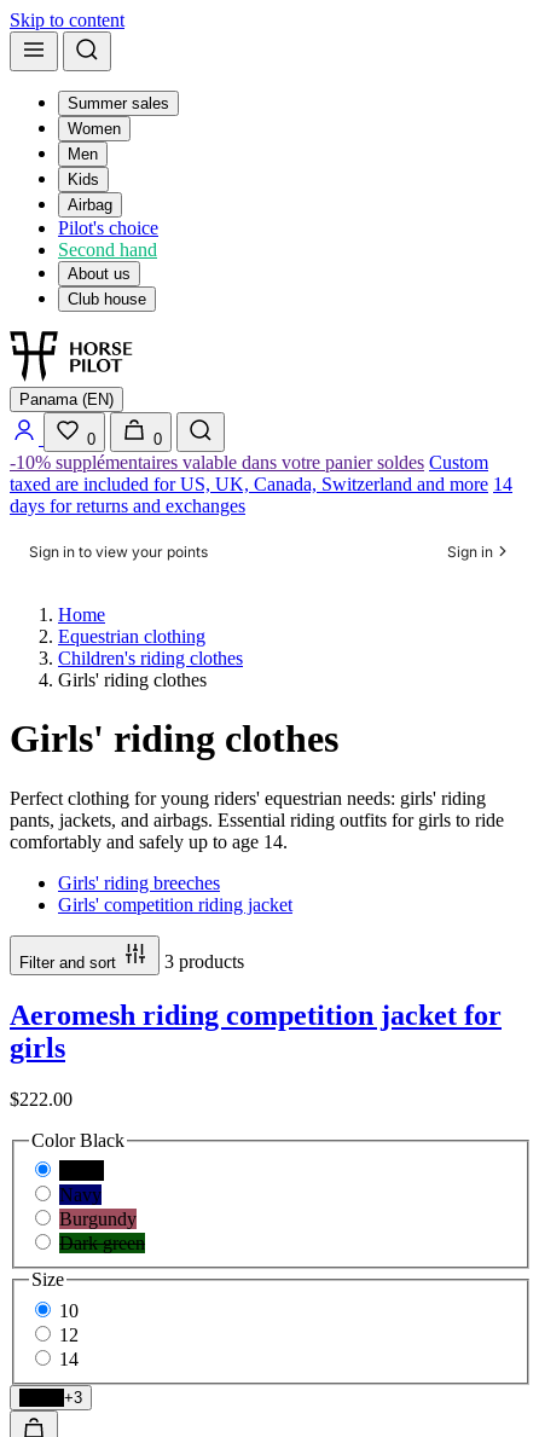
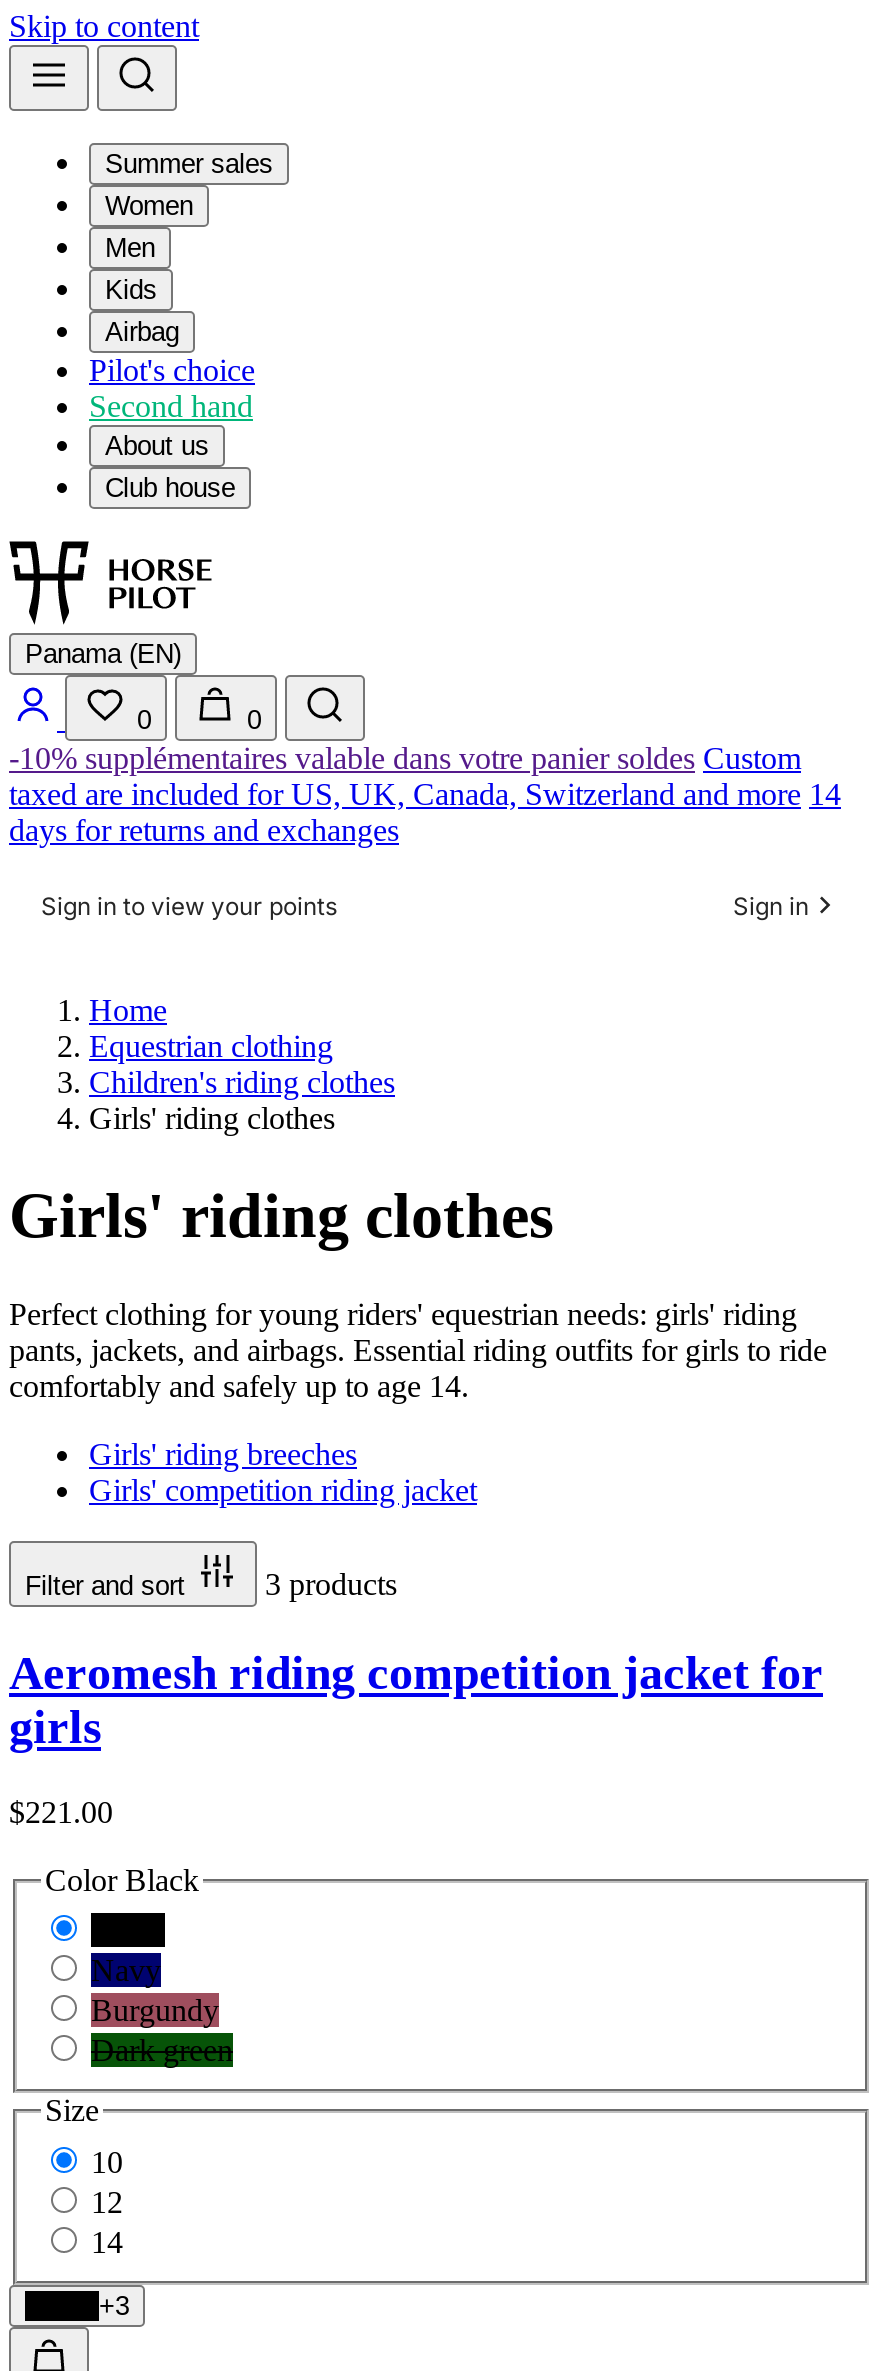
[10,1089,73,1109] $222.00 -> [9,1794,113,1828] $221.00

